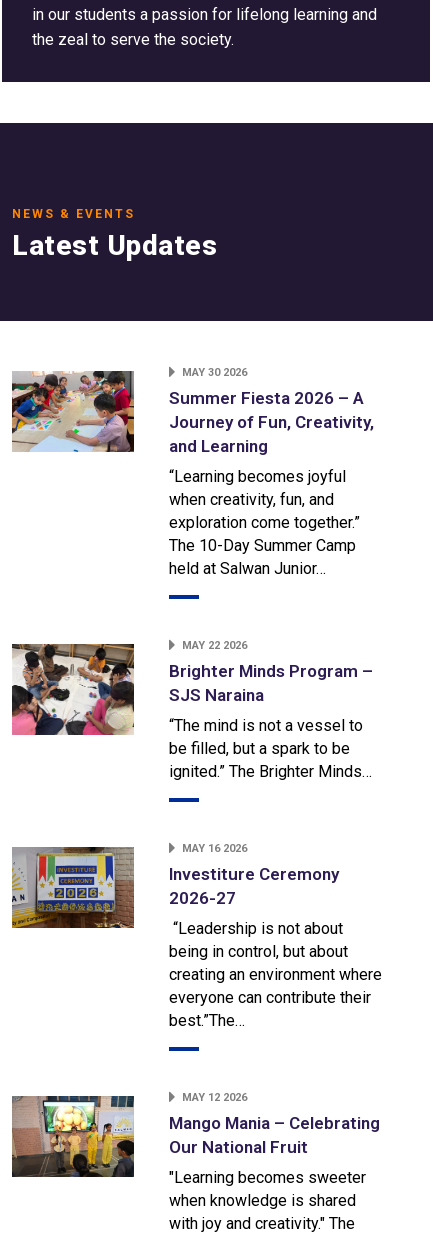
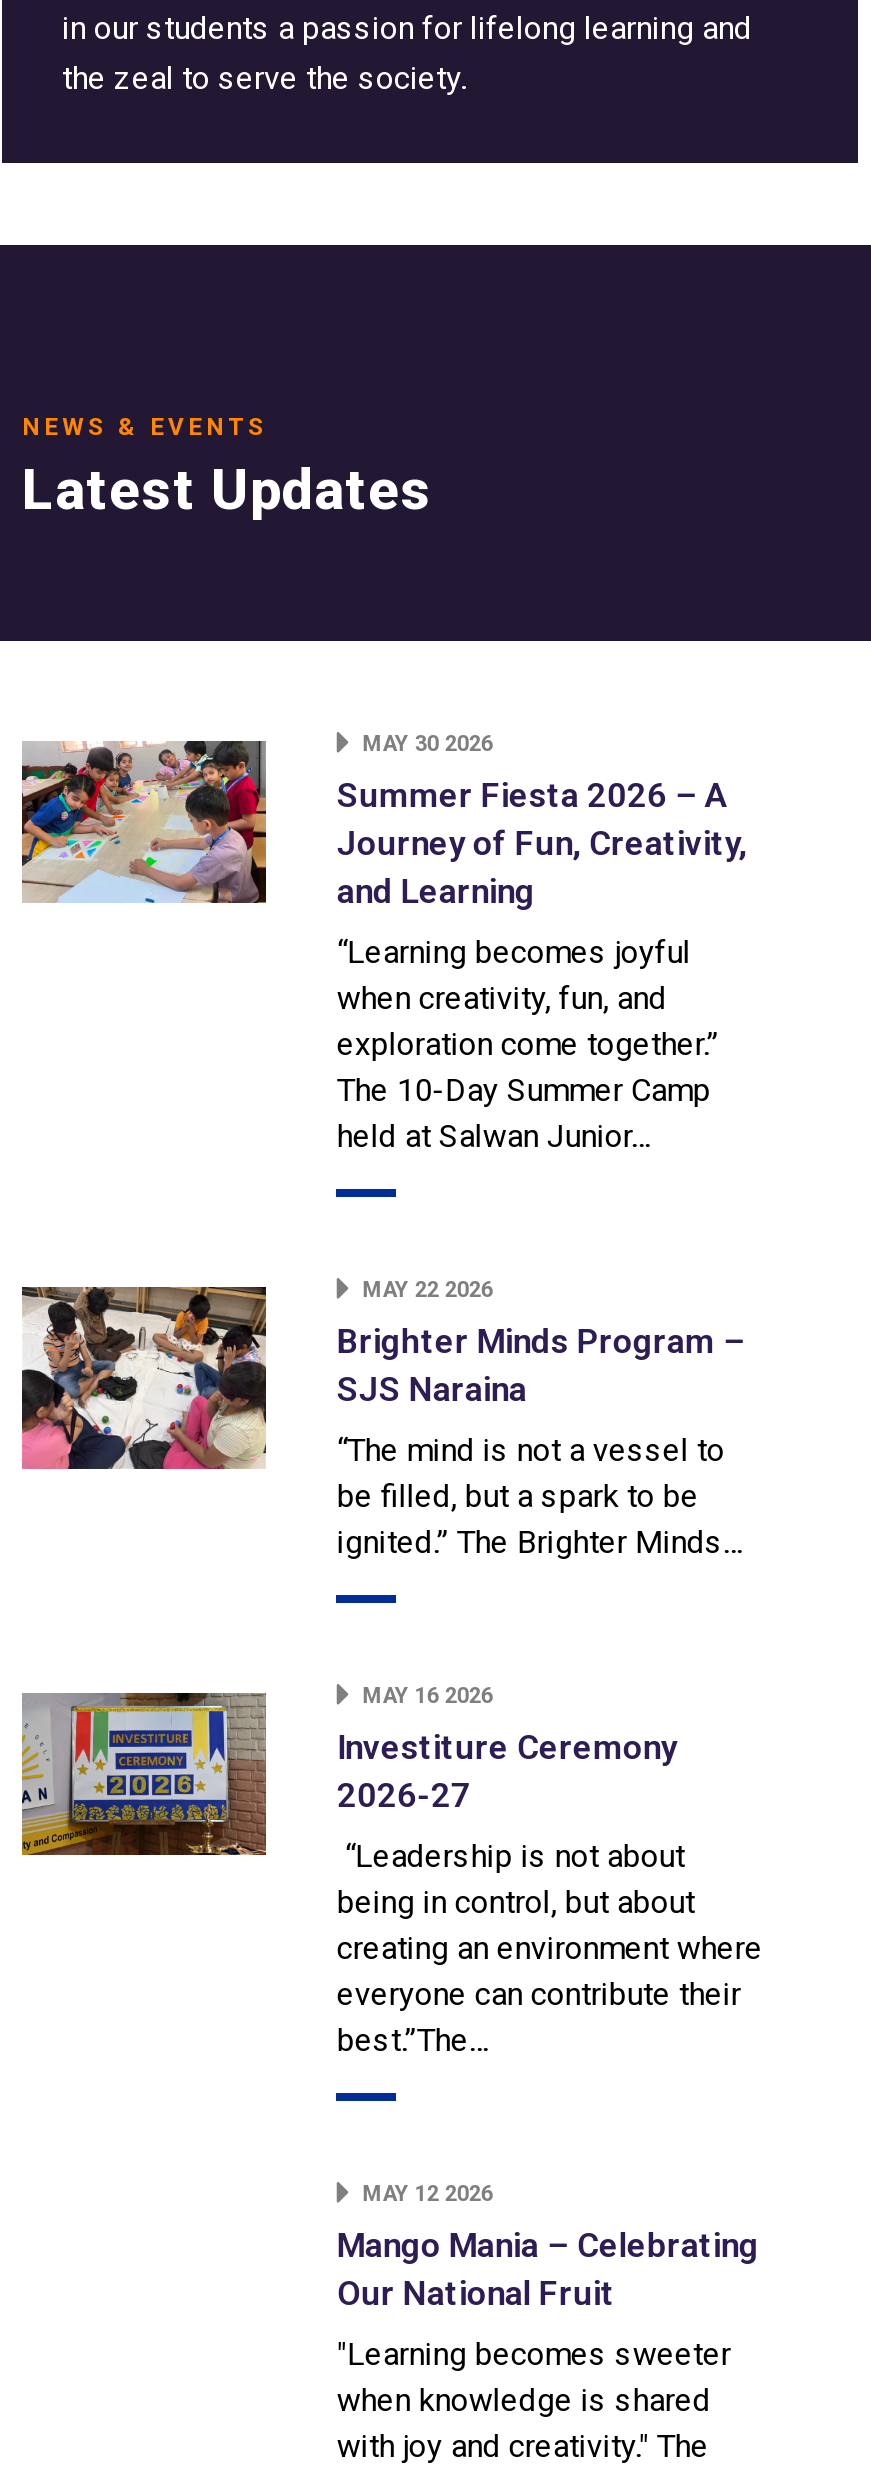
[11,1095,135,1178] [image] -> none

